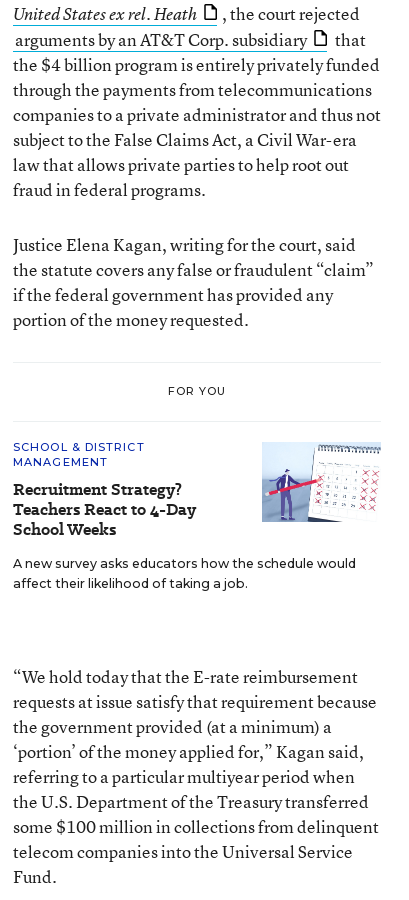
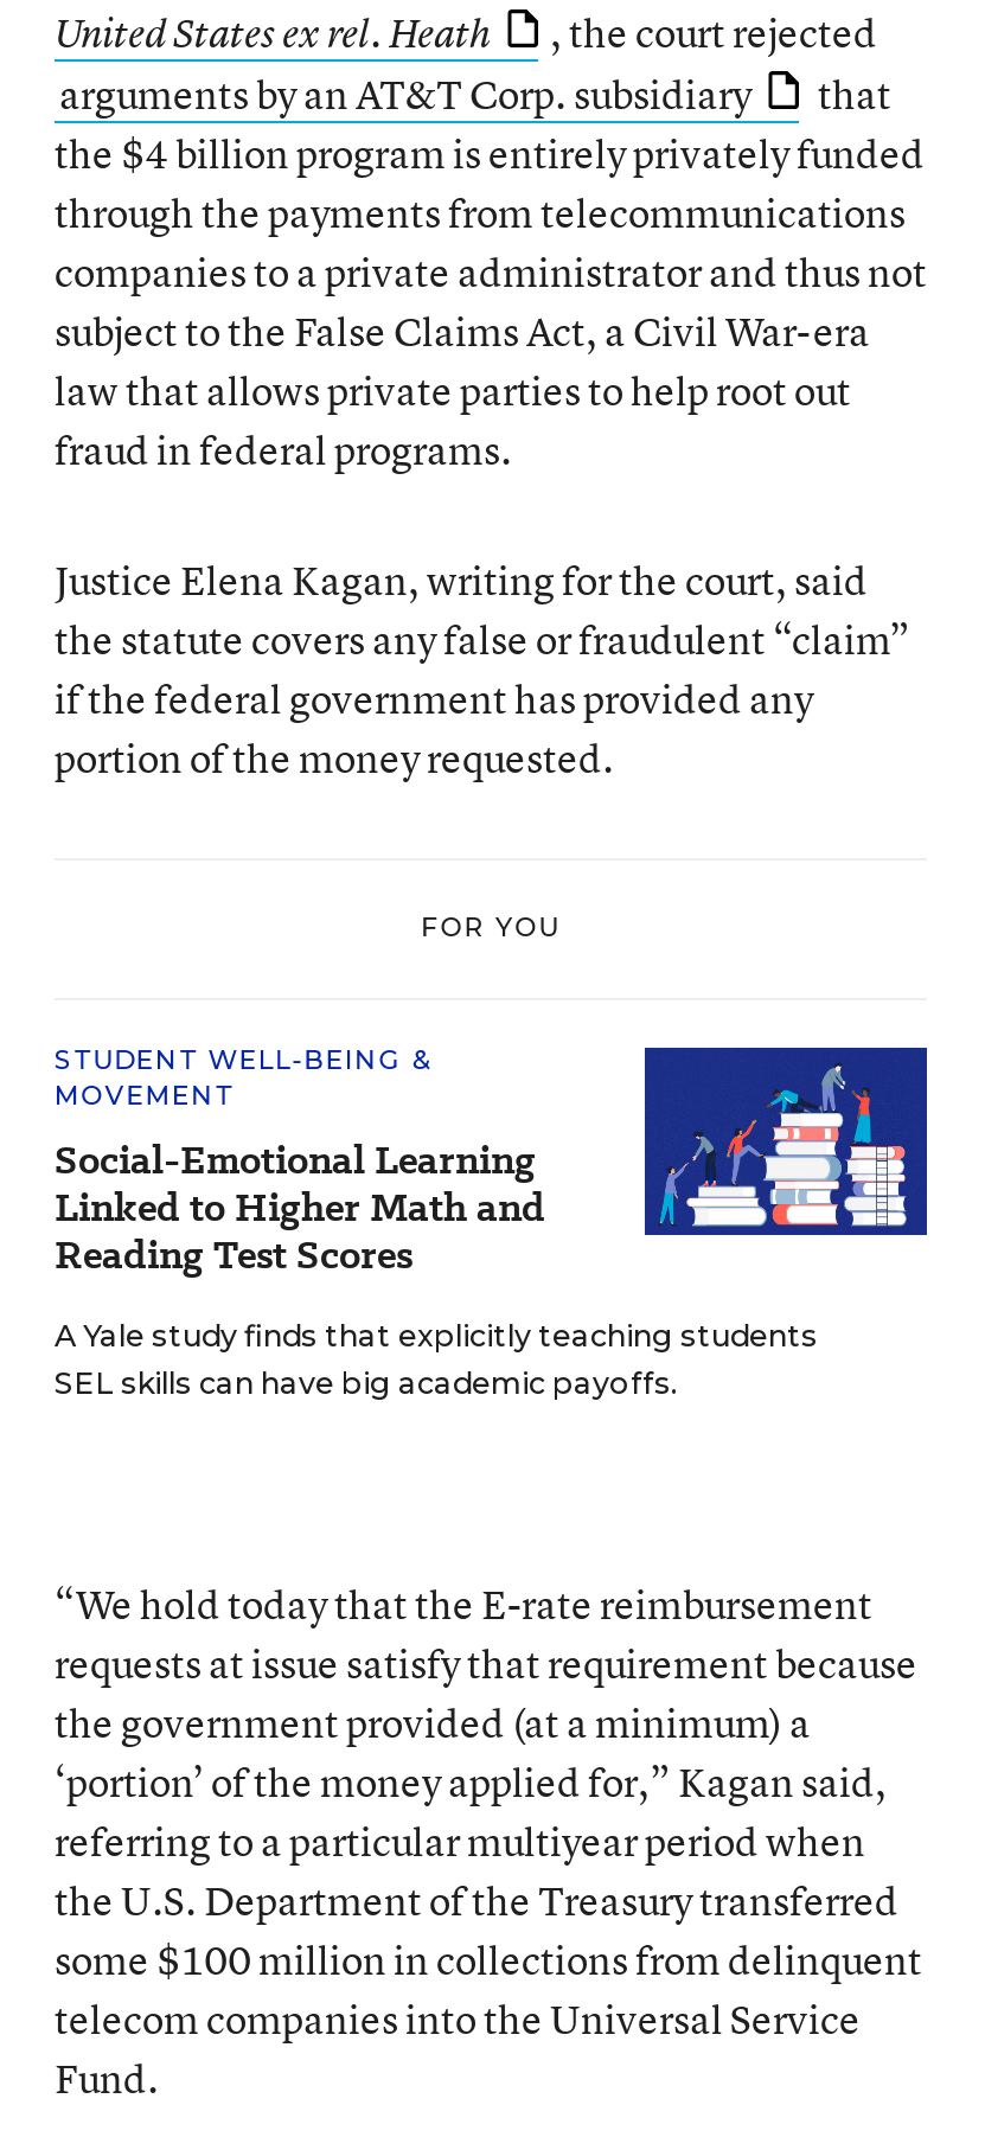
[13,440,196,541] SCHOOL & DISTRICT | MANAGEMENT | Recruitment Strategy? | Teachers React to 4-Day | School Weeks -> [55,1042,545,1282] STUDENT WELL-BEING & | MOVEMENT | Social-Emotional Learning | Linked to Higher Math and | Reading Test Scores
[13,442,382,591] [image] | A new survey asks educators how the schedule would | affect their likelihood of taking a job. -> [55,1045,929,1400] [image] | A Yale study finds that explicitly teaching students | SEL skills can have big academic payoffs.

